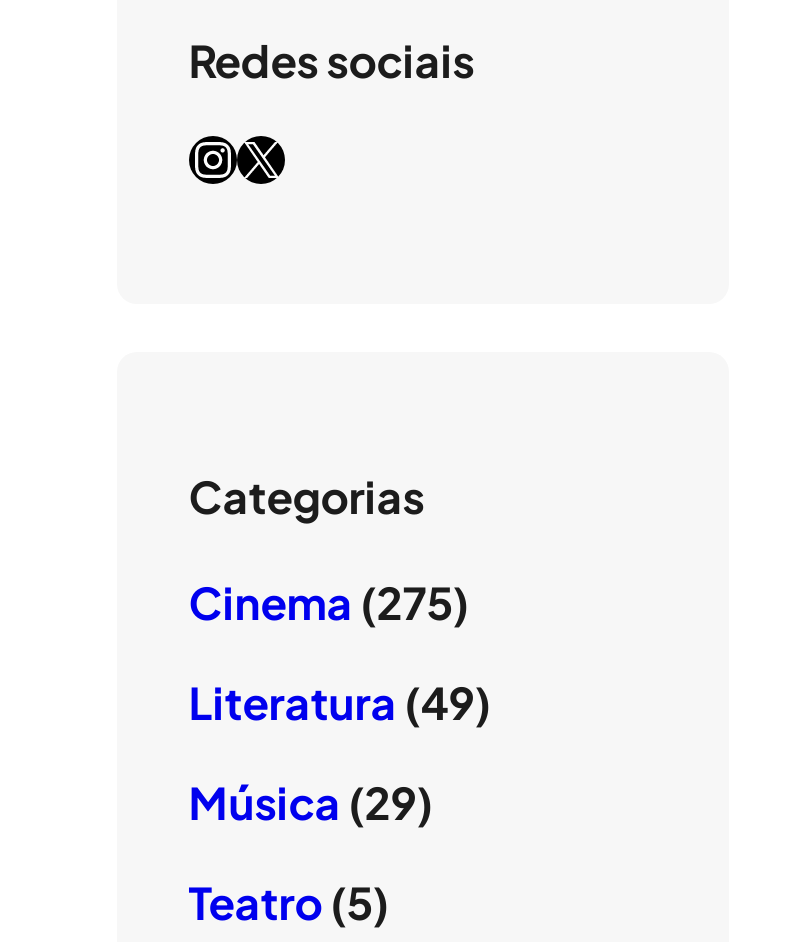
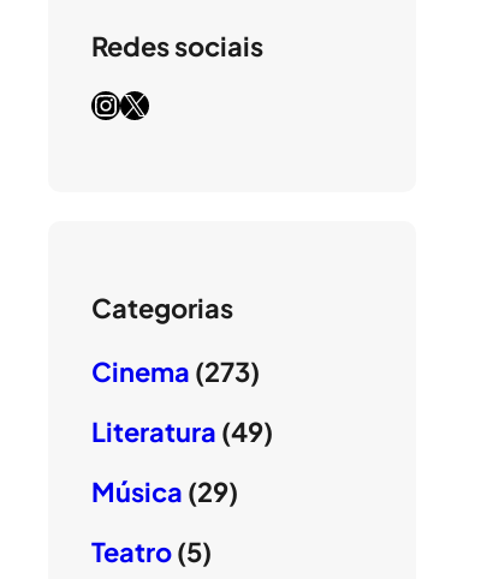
[188,574,468,630] Cinema (275) -> [91,354,259,388] Cinema (273)

